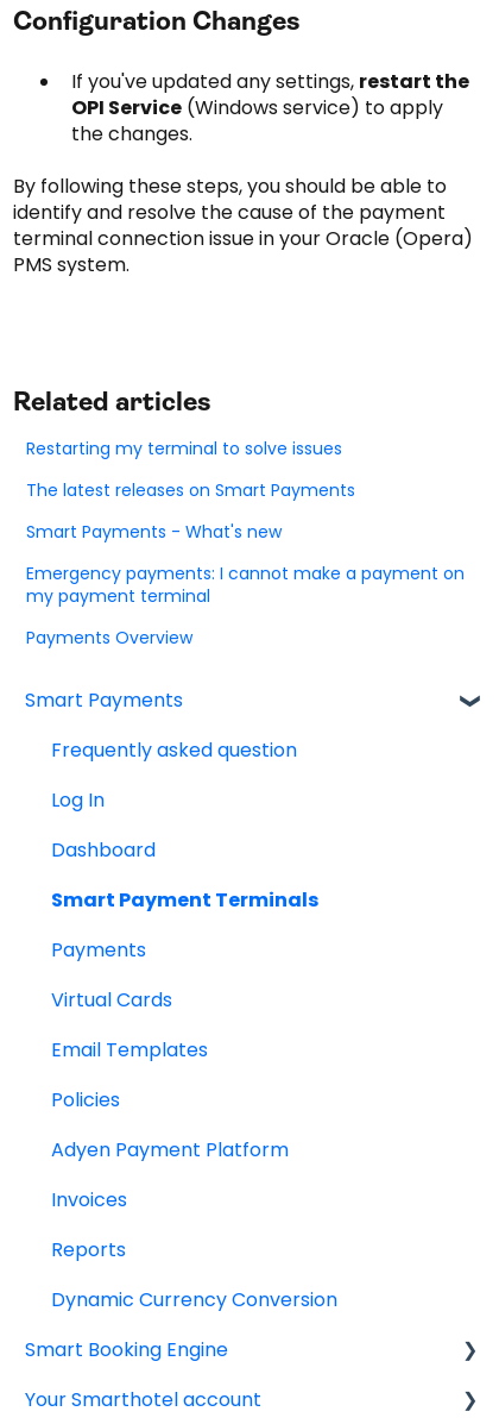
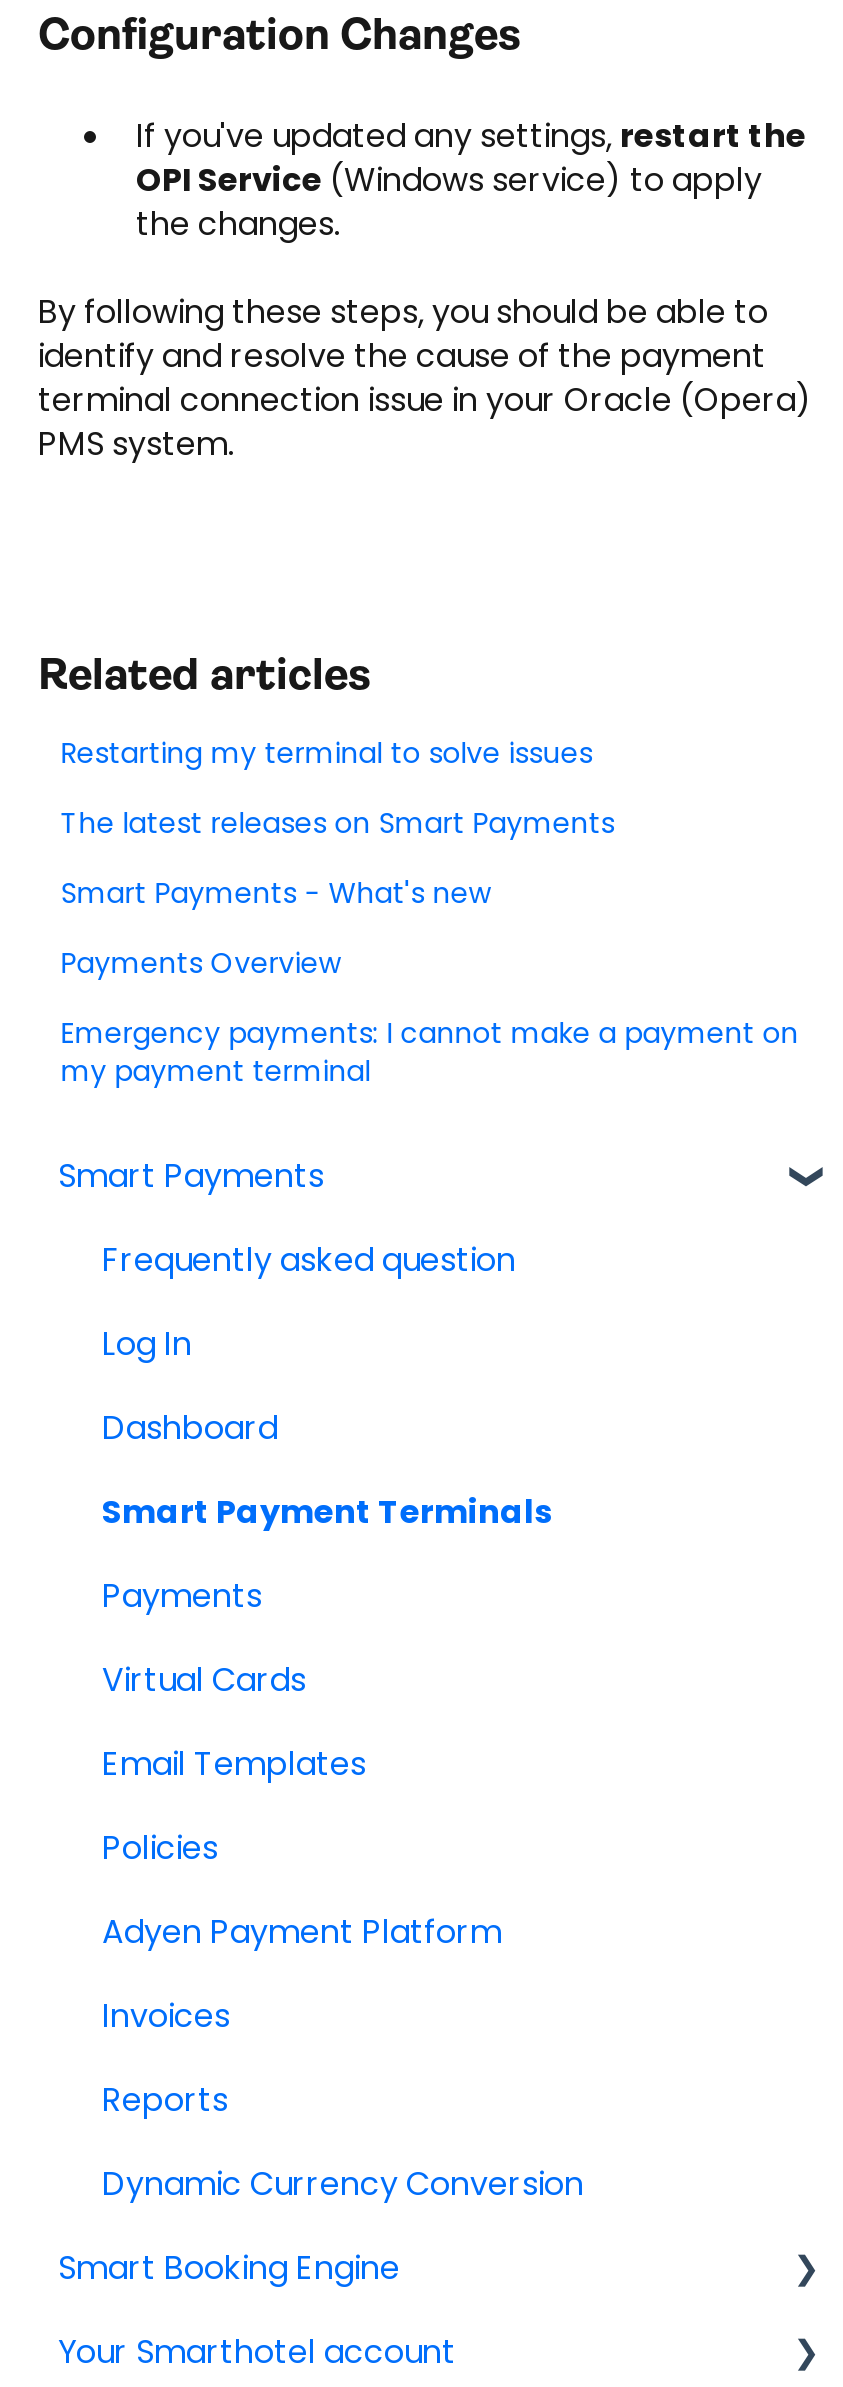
moved [26,561,465,608] -> [60,1013,798,1091]: Emergency payments: I cannot make a payment on | my payment terminal
moved [26,626,193,649] -> [60,943,340,983]: Payments Overview

